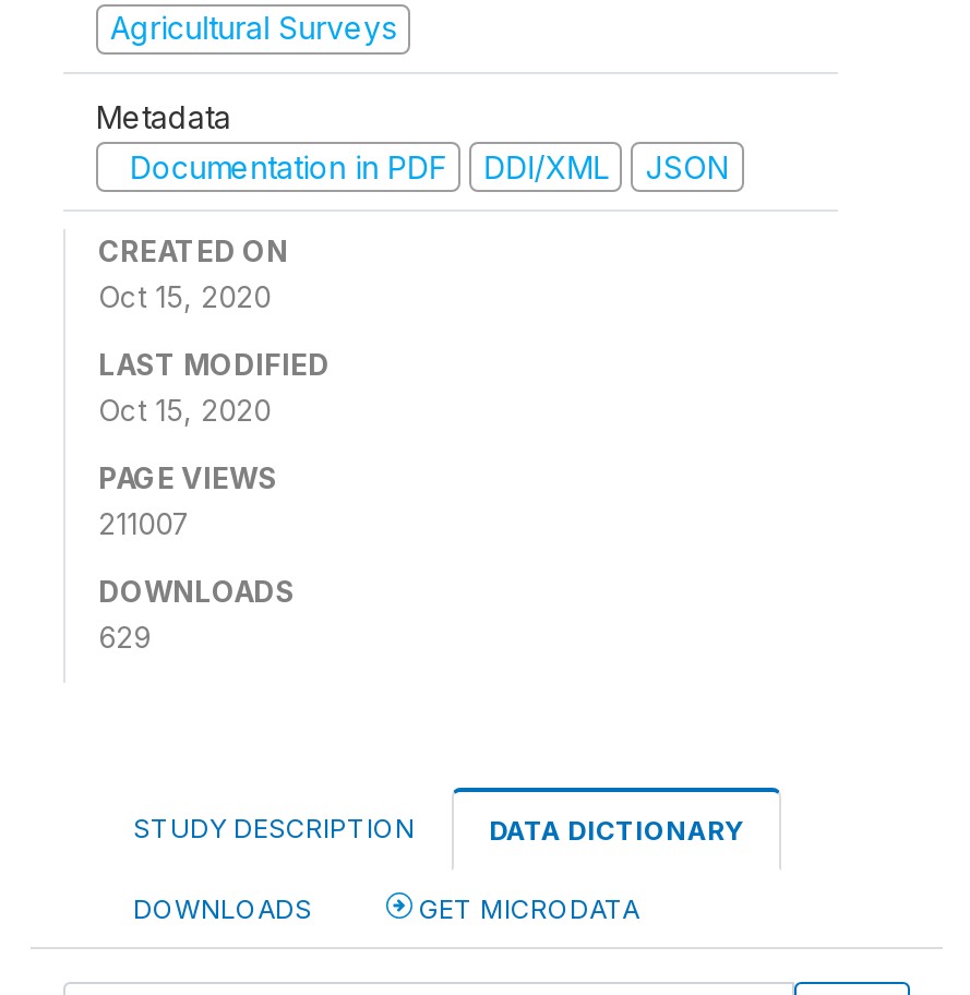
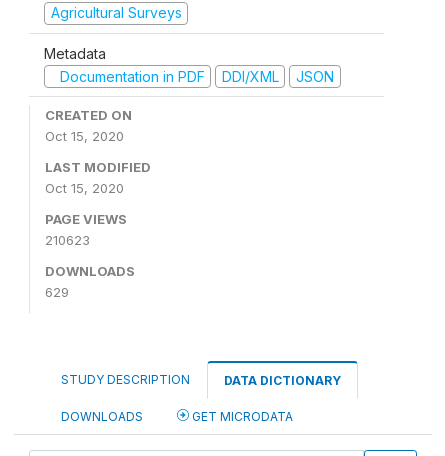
[98,506,190,541] 211007 -> [45,232,90,248] 210623

